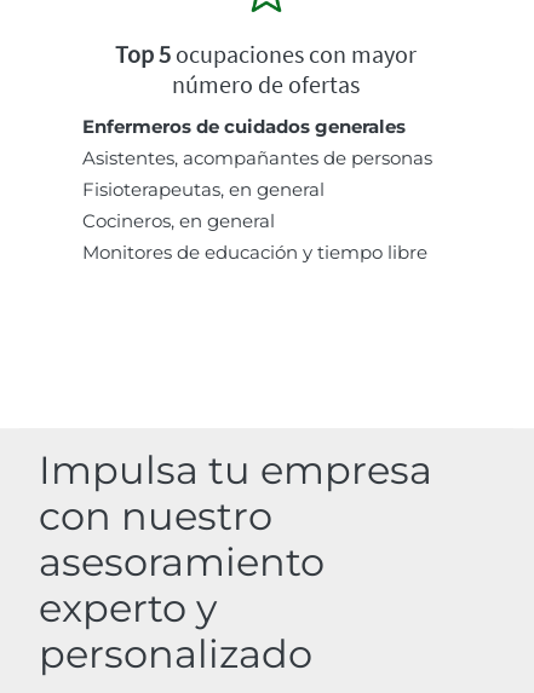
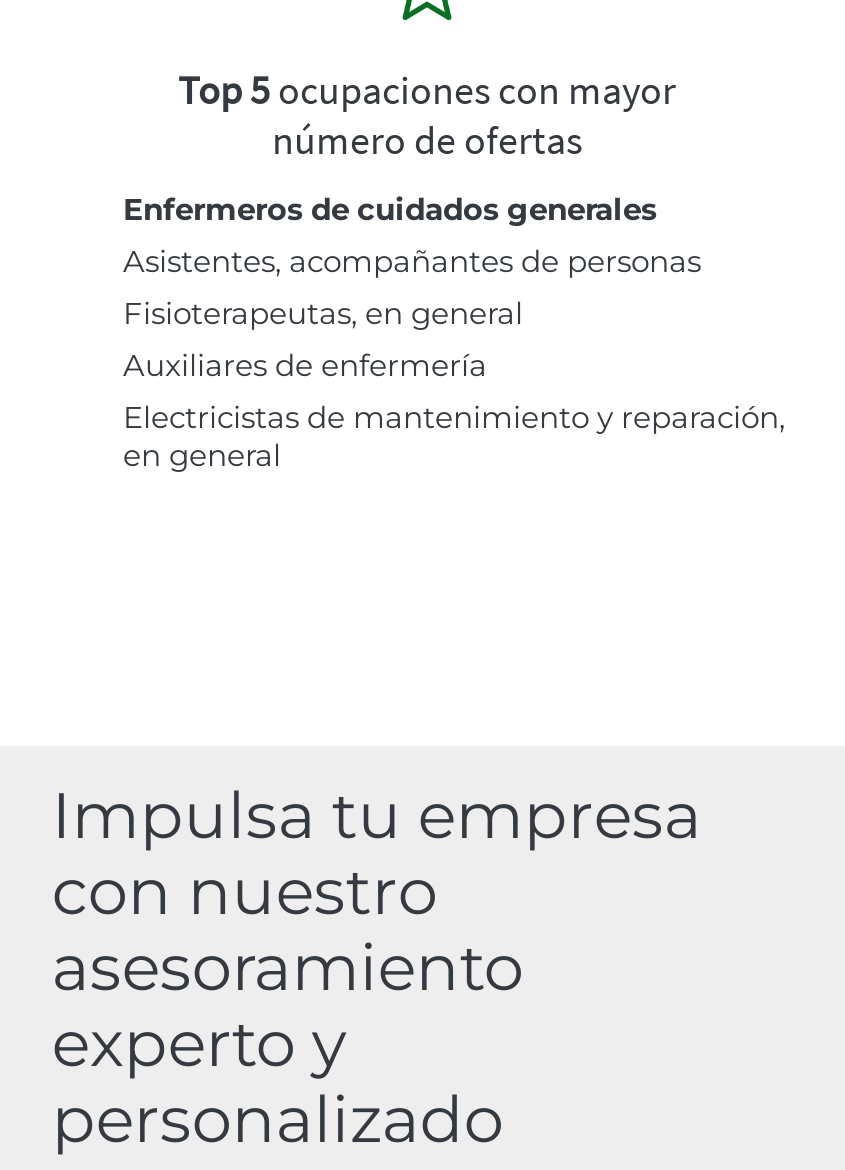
[82,209,427,264] Cocineros, en general | Monitores de educación y tiempo libre -> [123,346,785,474] Auxiliares de enfermería | Electricistas de mantenimiento y reparación, | en general

